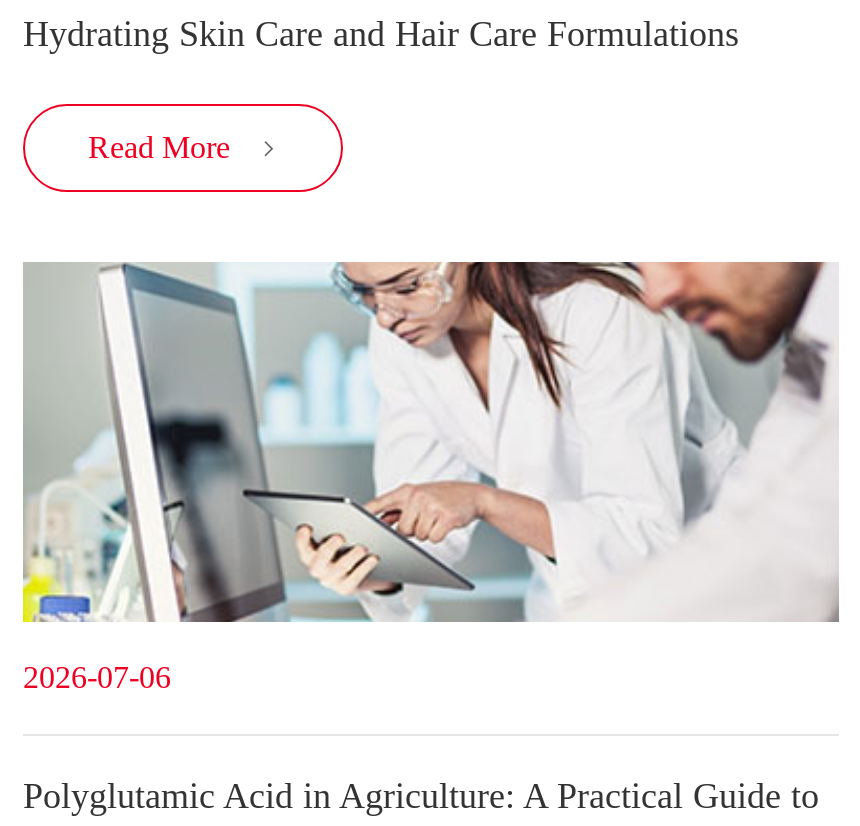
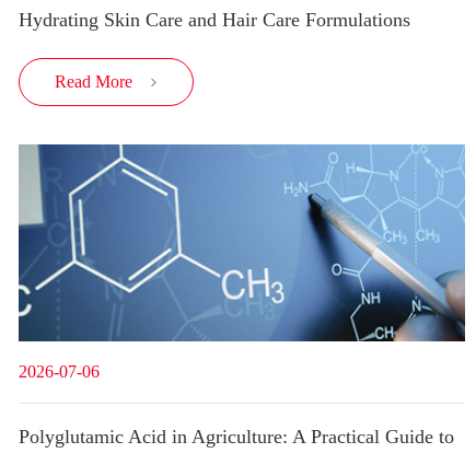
[21,260,839,624] [image] -> [18,143,465,342] [image]

